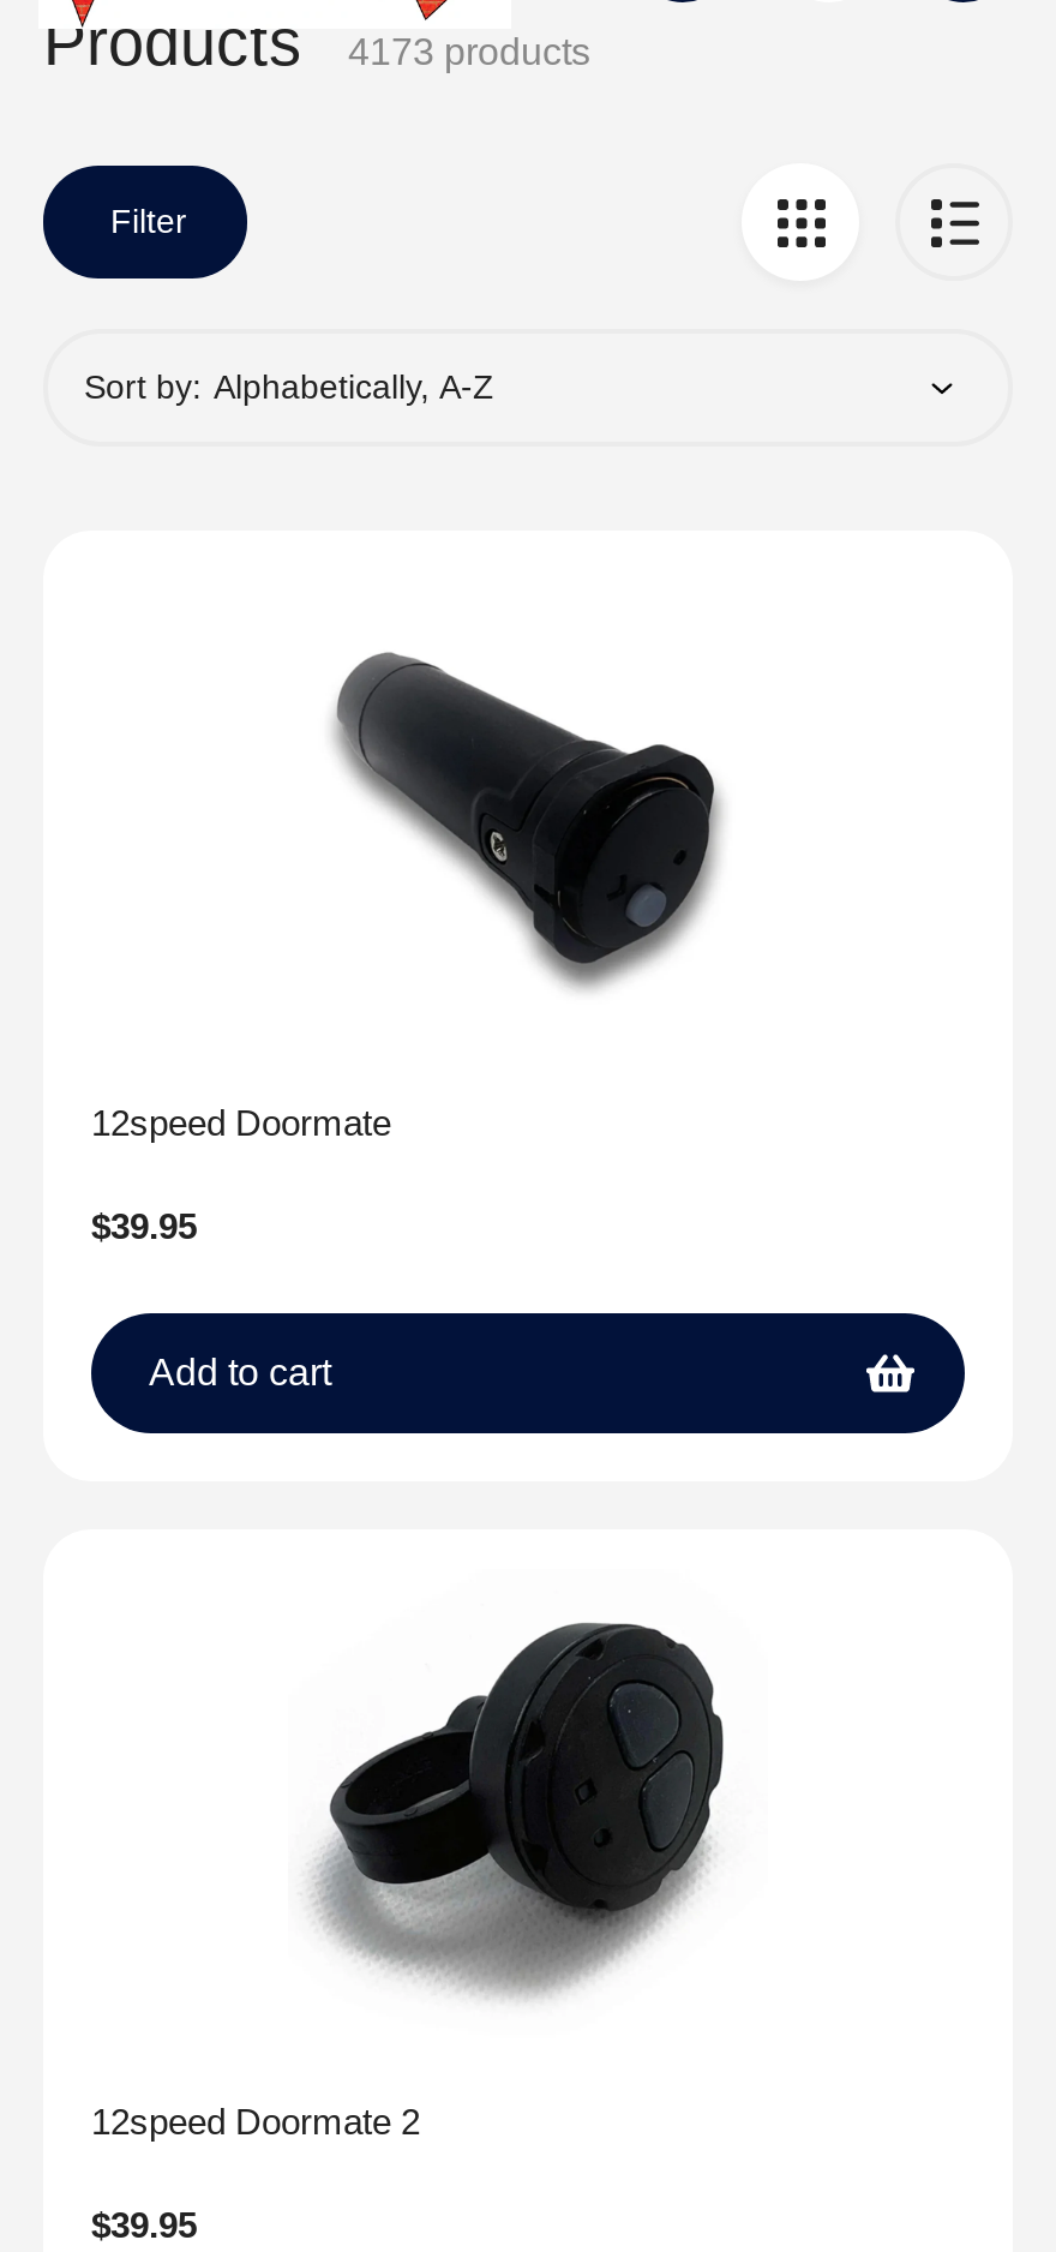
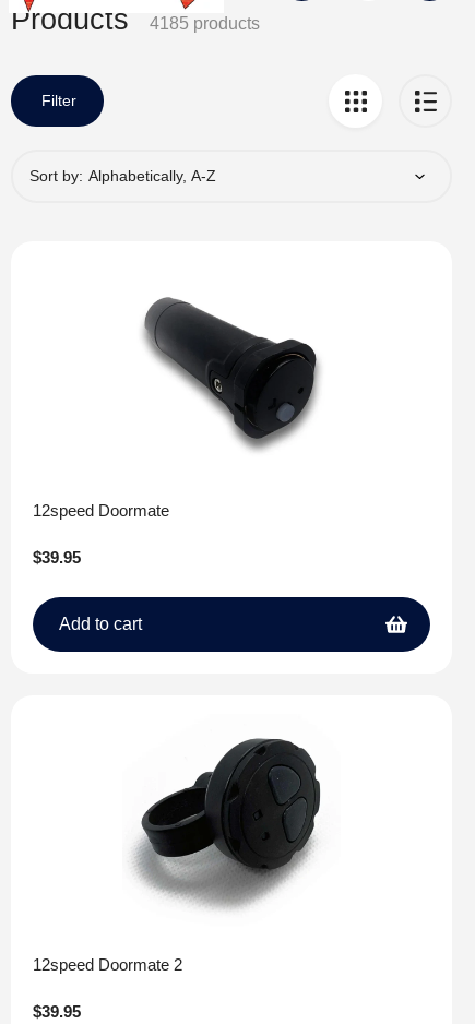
[348,31,590,72] 4173 products -> [150,14,260,33] 4185 products

